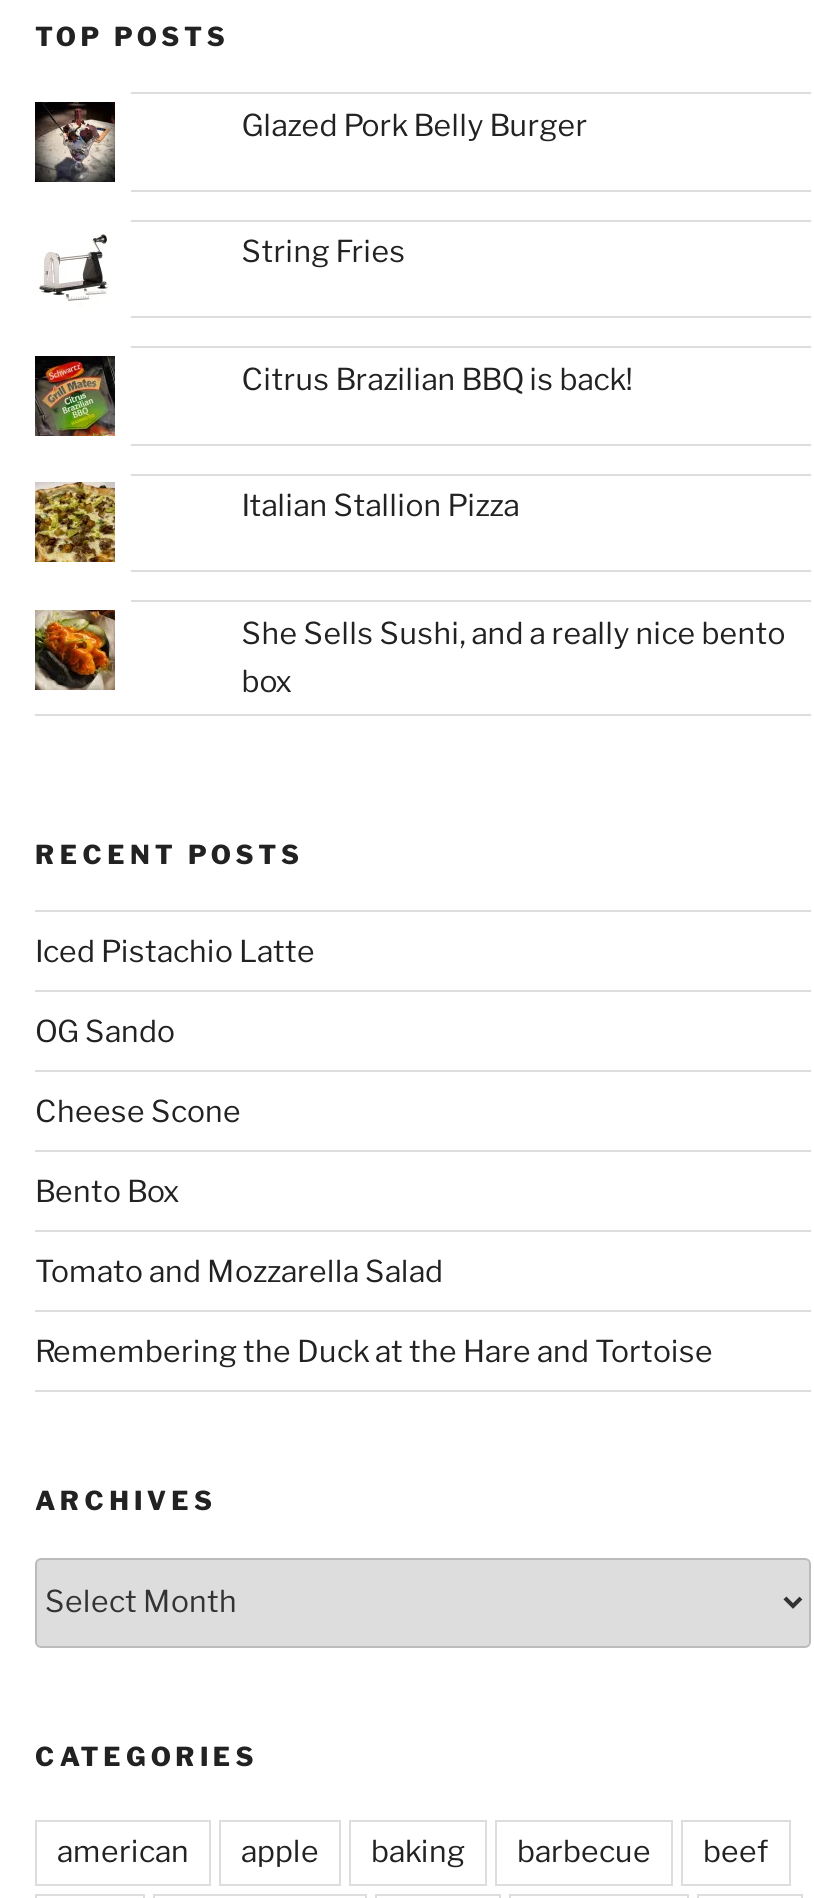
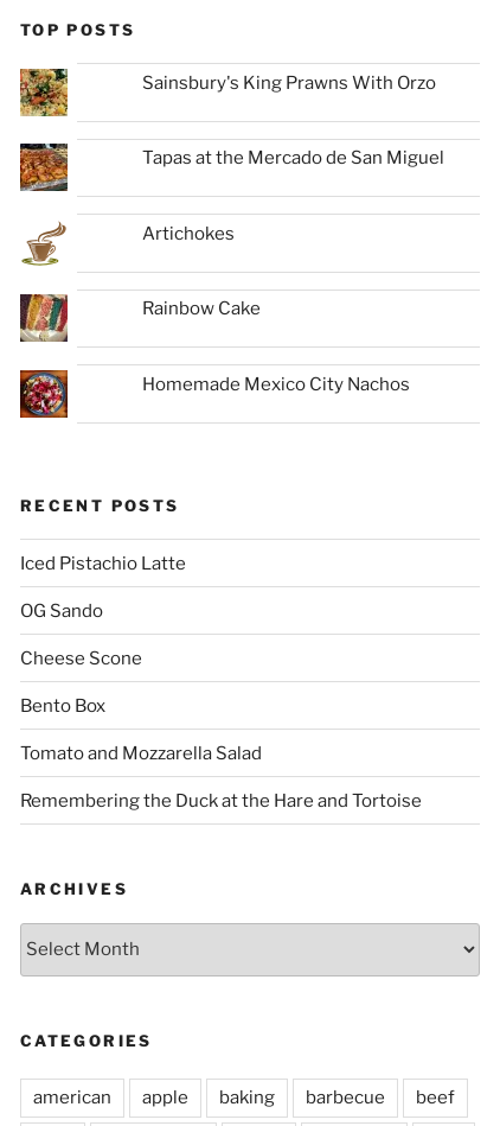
[33,100,117,184] [image] -> [19,68,69,117] [image]
[241,108,587,144] Glazed Pork Belly Burger -> [142,72,436,94] Sainsbury's King Prawns With Orzo
[35,232,115,308] [image] -> [19,142,69,192] [image]
[241,235,405,271] String Fries -> [142,148,445,169] Tapas at the Mercado de San Miguel
[33,354,117,438] [image] -> [20,220,68,267] [image]
[241,362,633,398] Citrus Brazilian BBQ is back! -> [142,223,235,244] Artichokes
[33,482,117,564] [image] -> [19,293,69,343] [image]
[241,489,519,525] Italian Stallion Pizza -> [142,298,261,320] Rainbow Cake
[33,608,117,692] [image] -> [20,369,69,419] [image]
[241,616,785,700] She Sells Sushi, and a really nice bento | box -> [142,374,410,395] Homemade Mexico City Nachos

